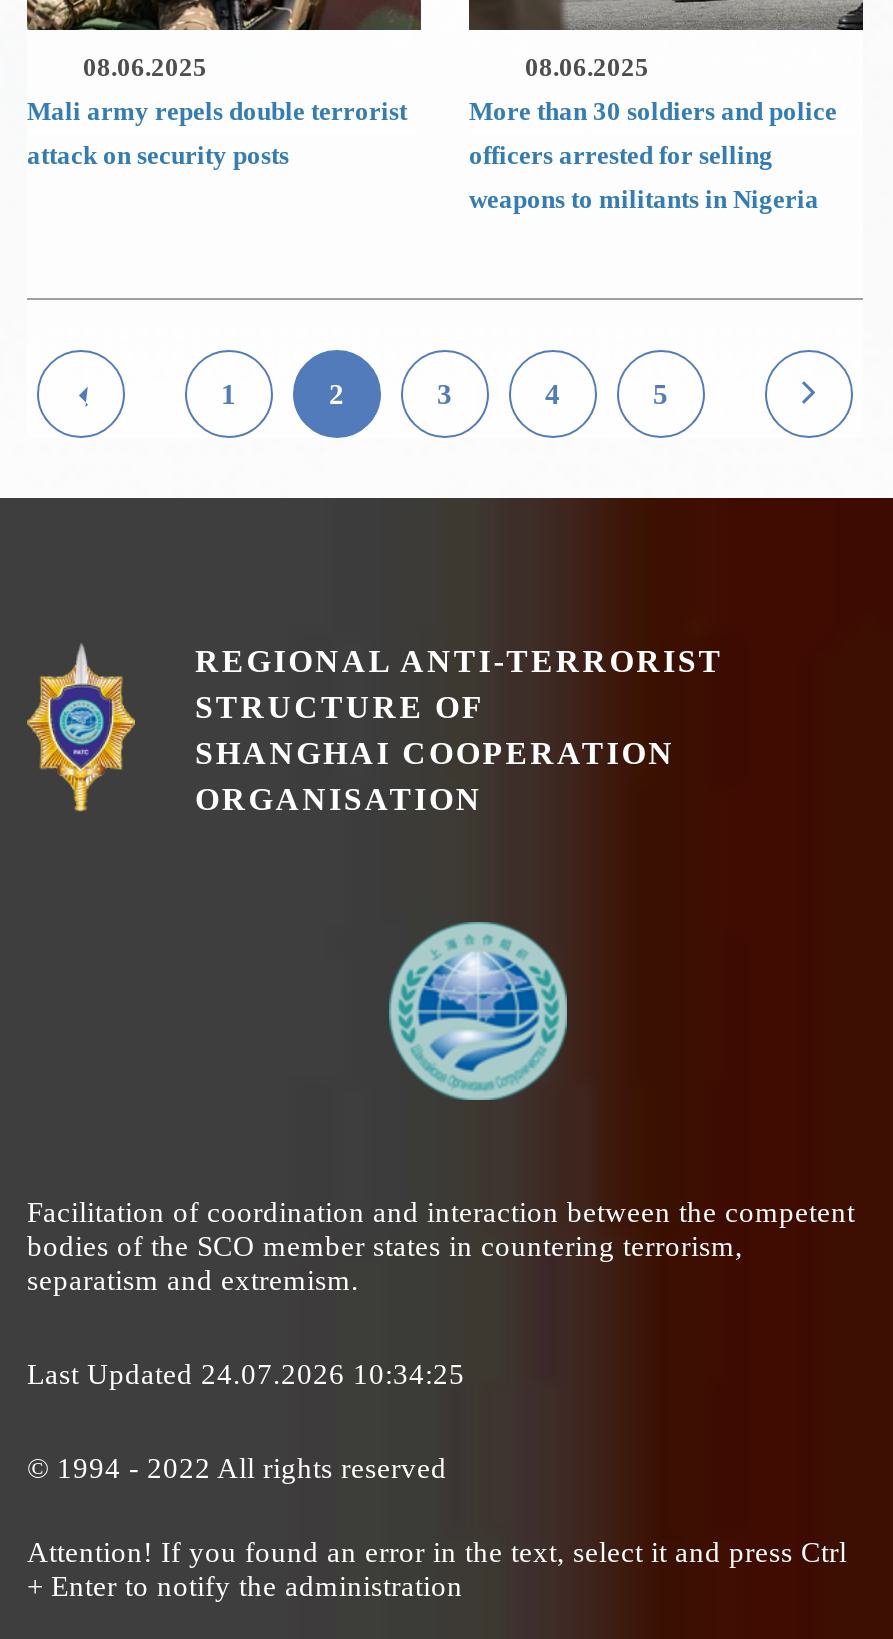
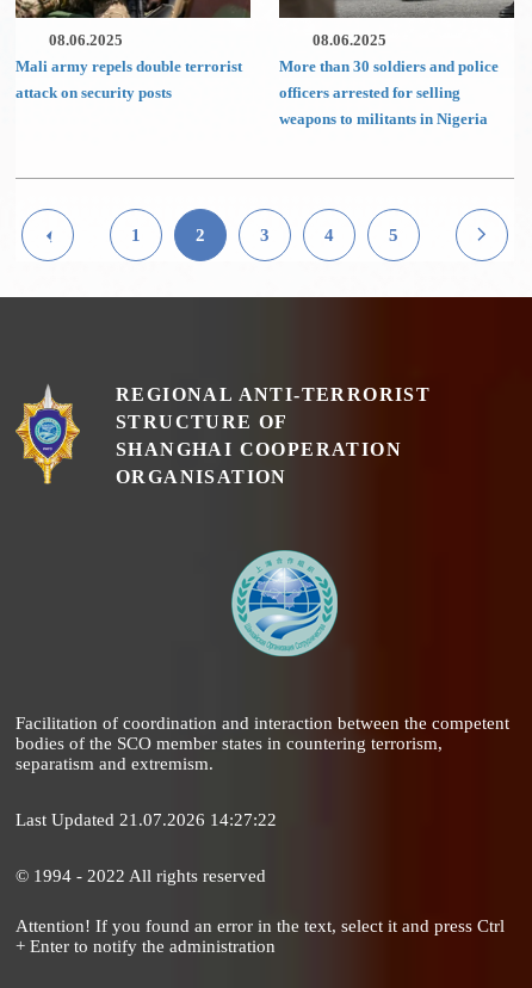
[27,1359,465,1391] Last Updated 24.07.2026 10:34:25 -> [16,811,277,830] Last Updated 21.07.2026 14:27:22

